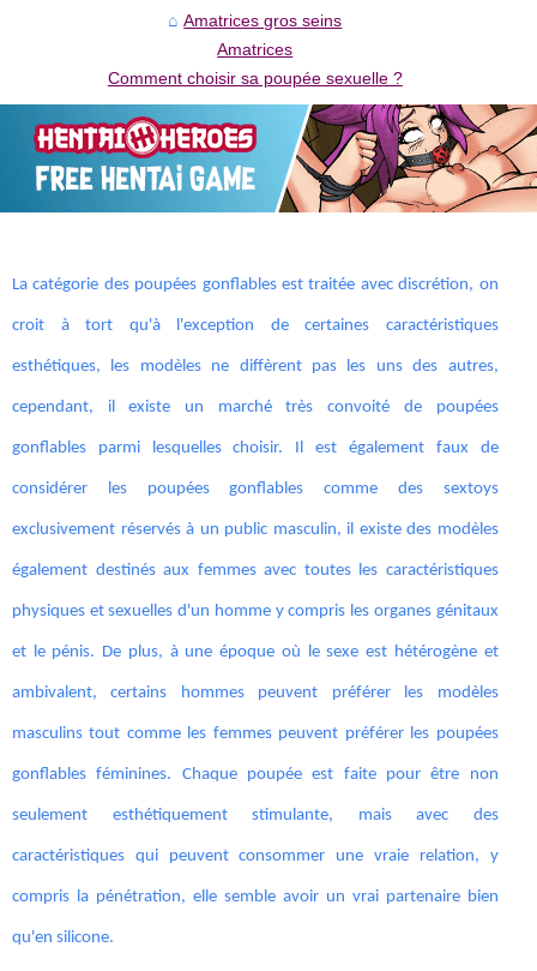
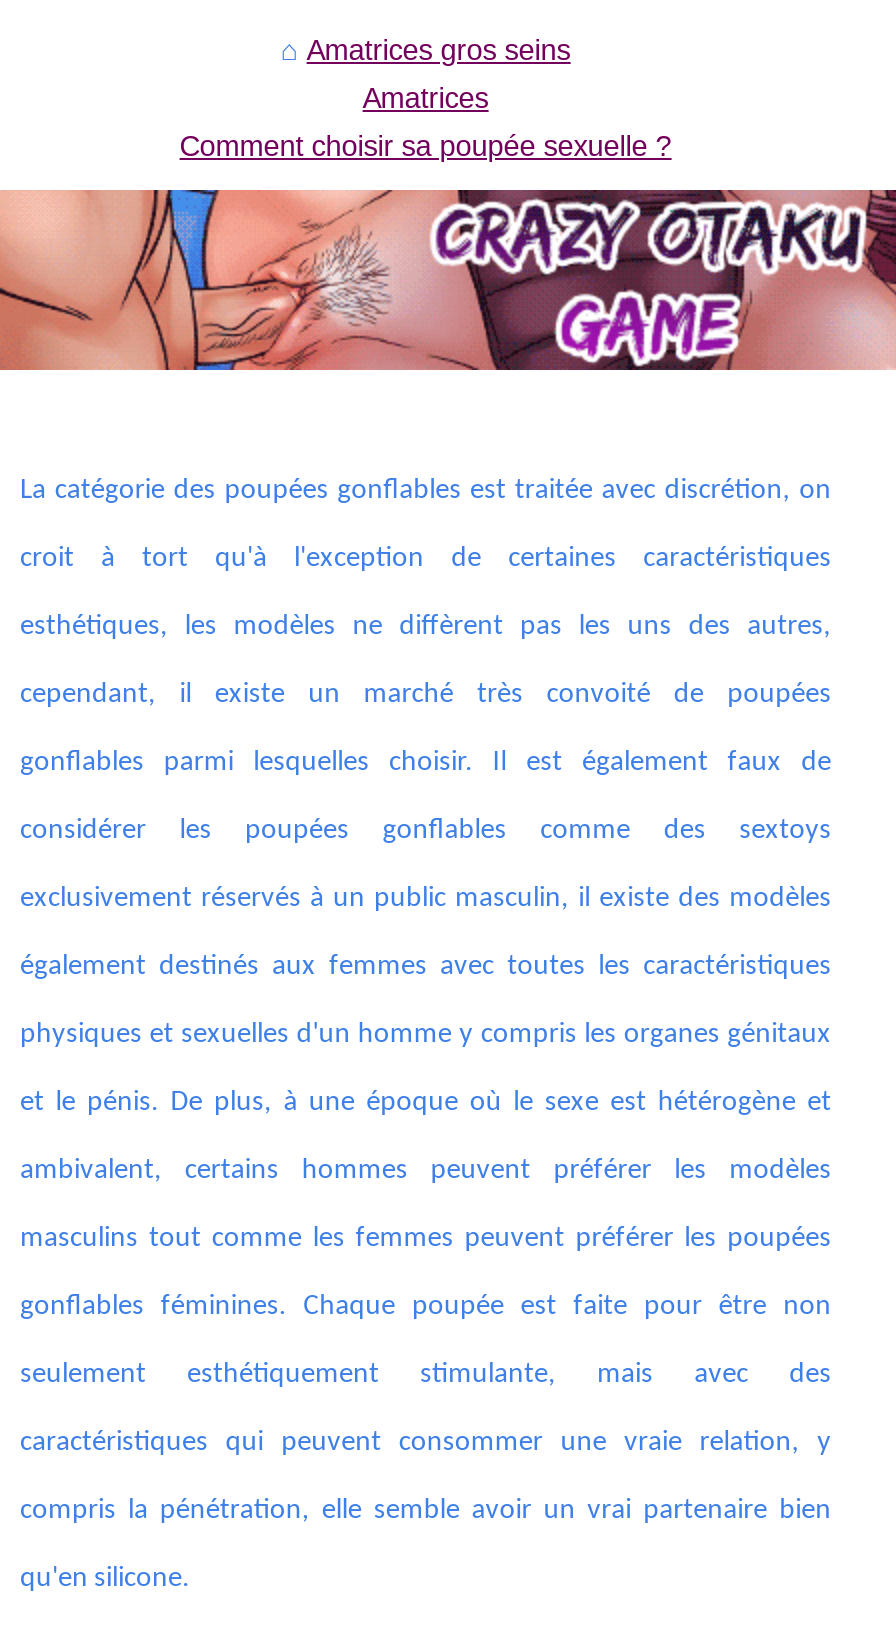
[4,103,533,214] [image] -> [6,188,890,372] [image]

